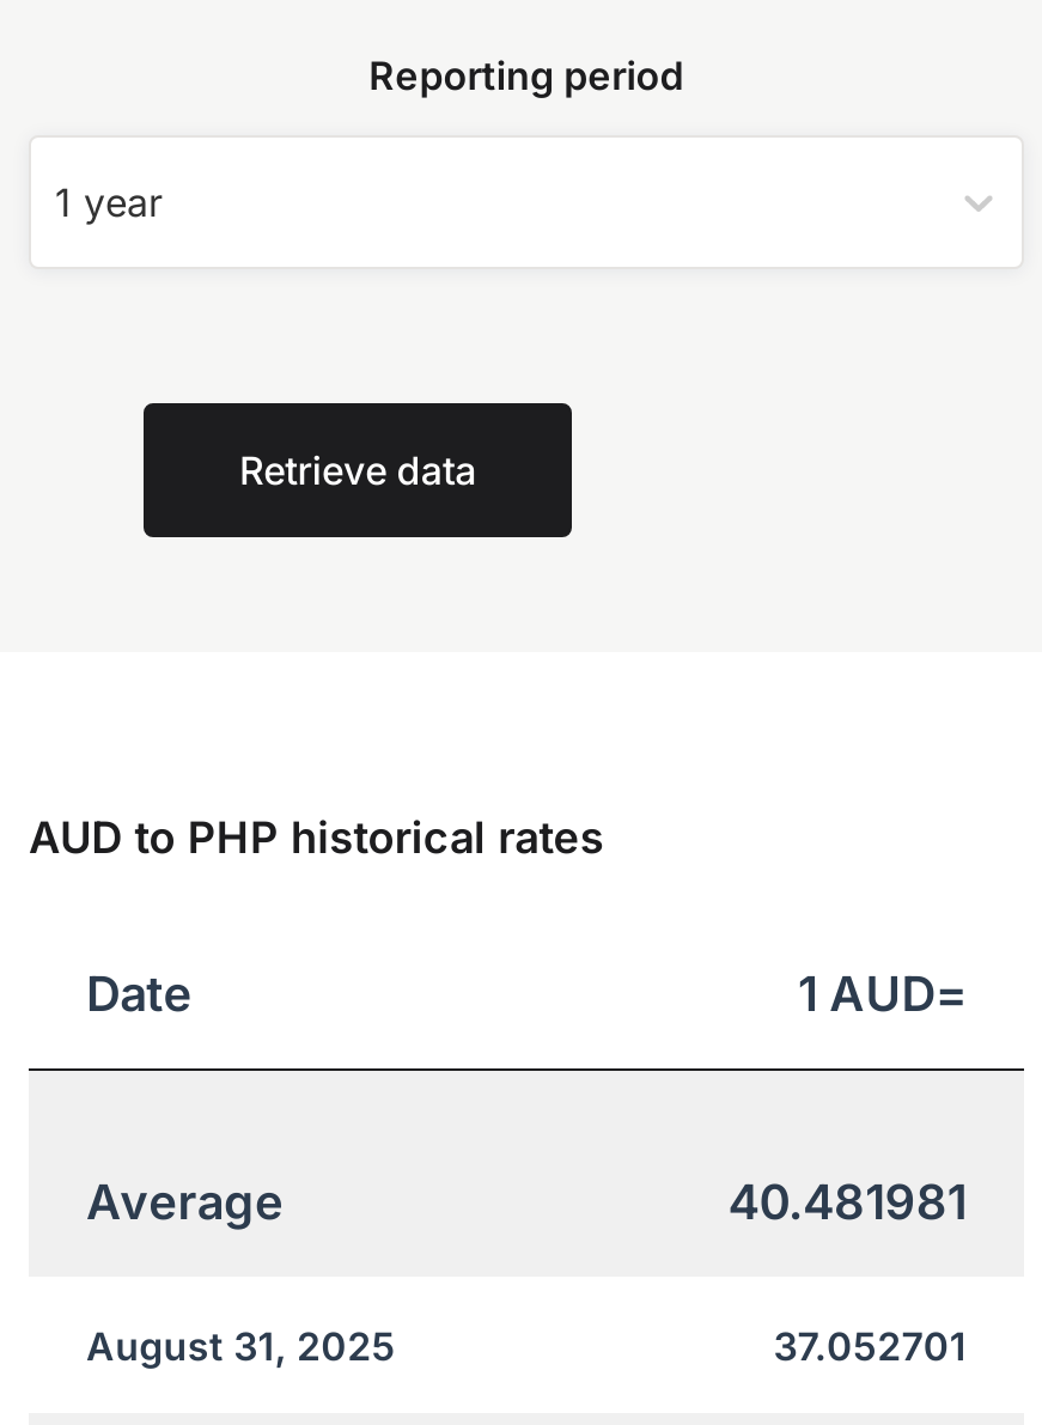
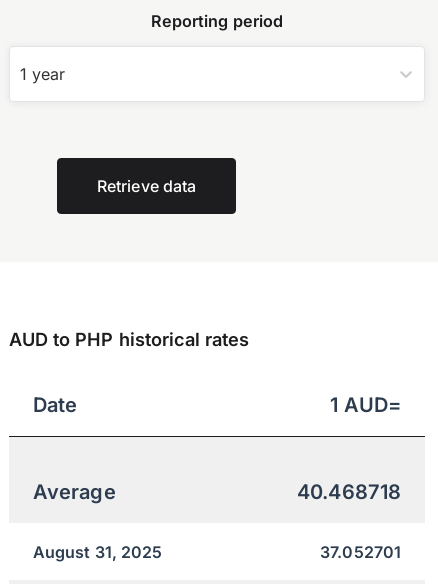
[728,1174,967,1231] 40.481981 -> [297,480,401,504] 40.468718

